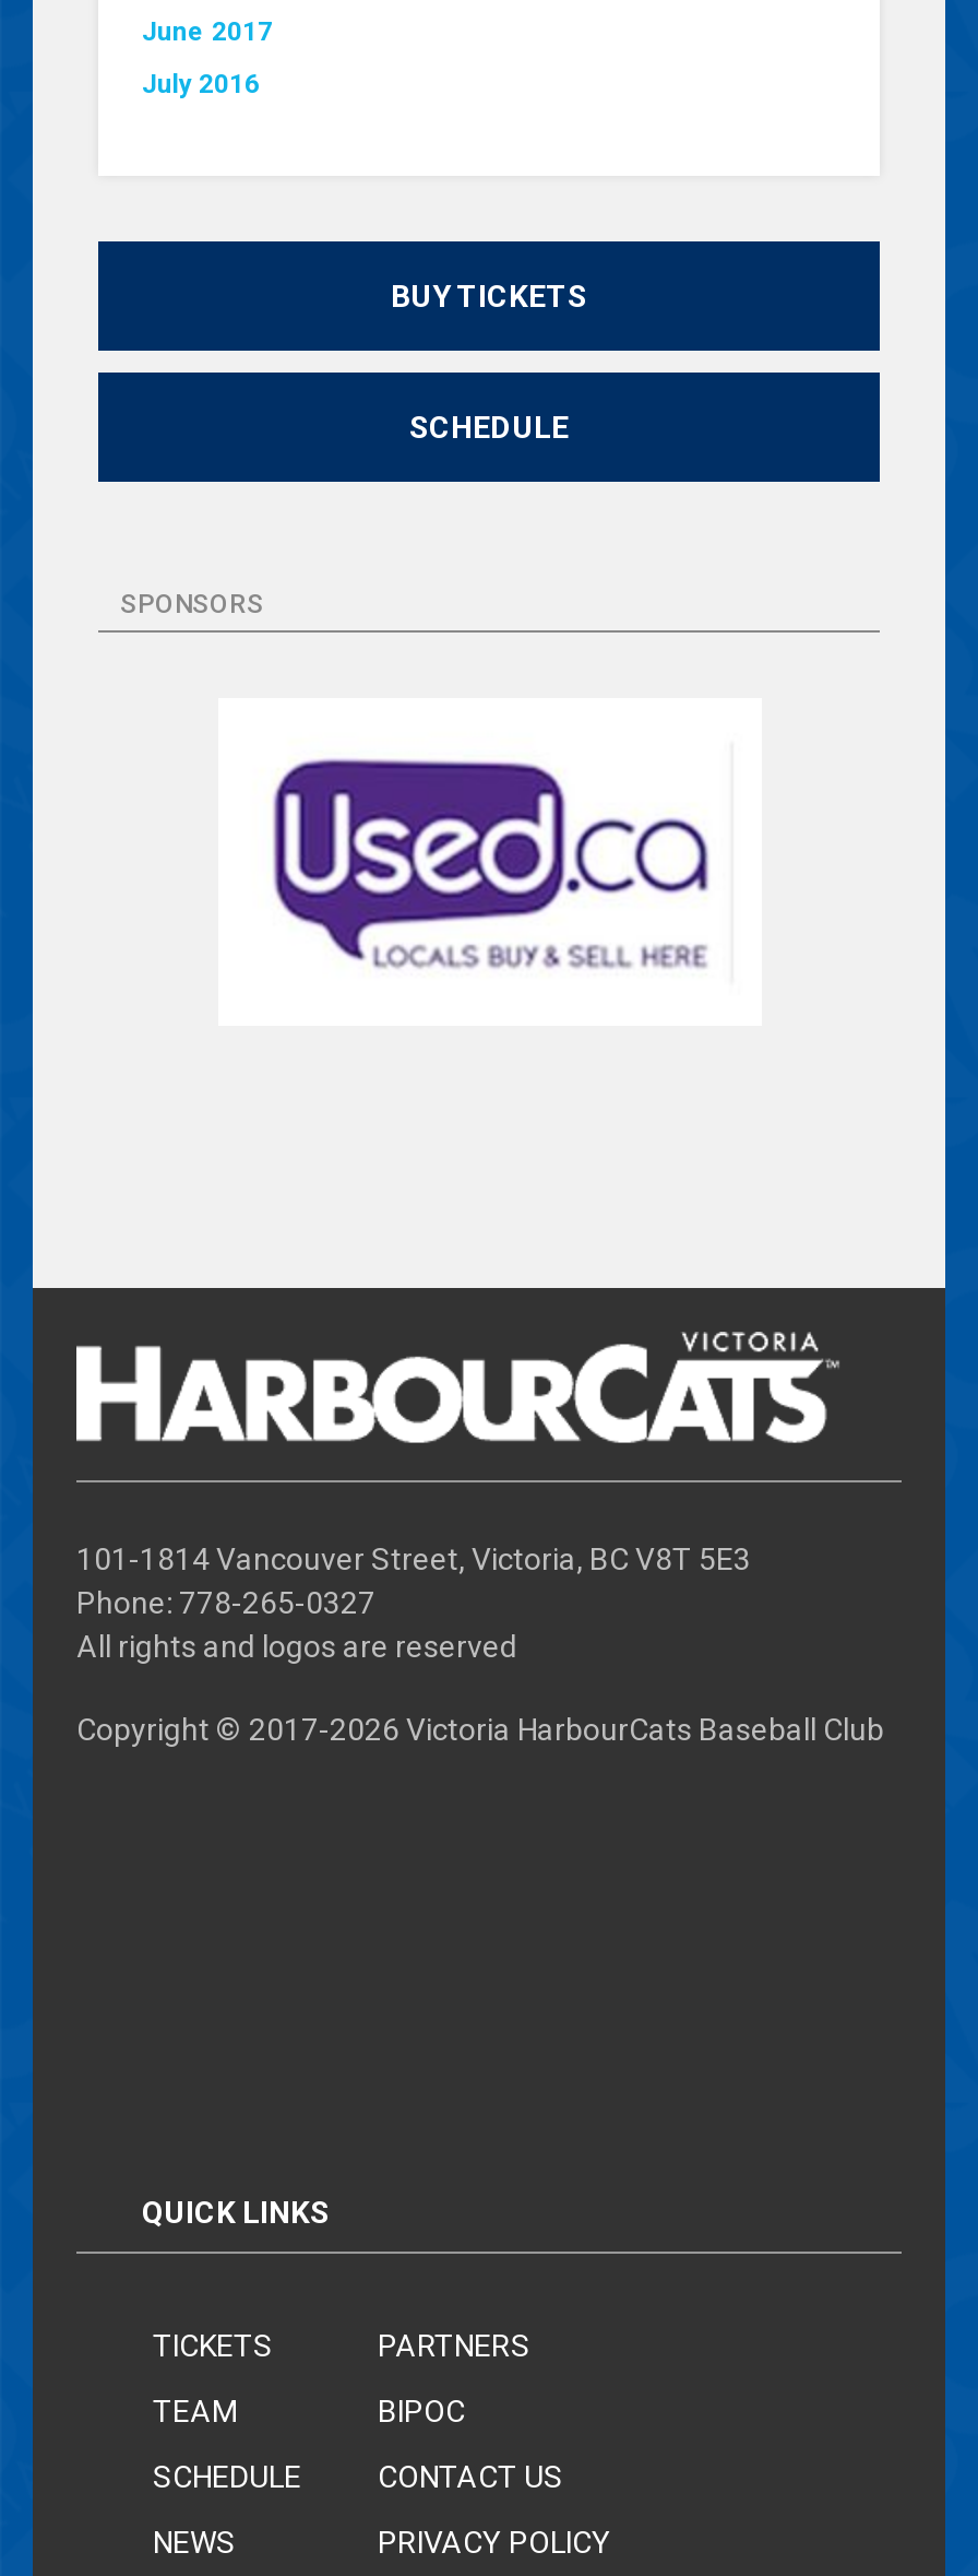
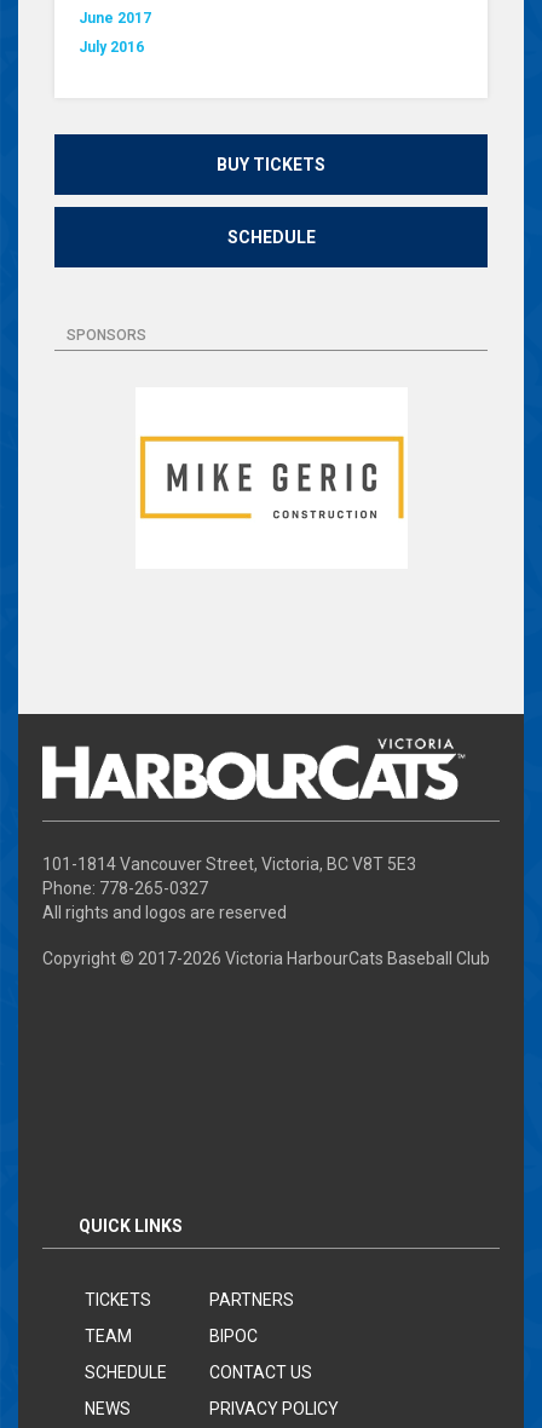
[253,757,729,969] [image] -> [139,421,405,536] [image]

